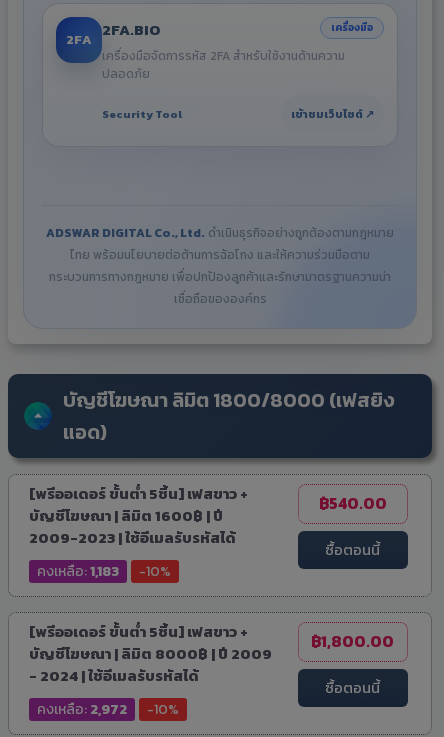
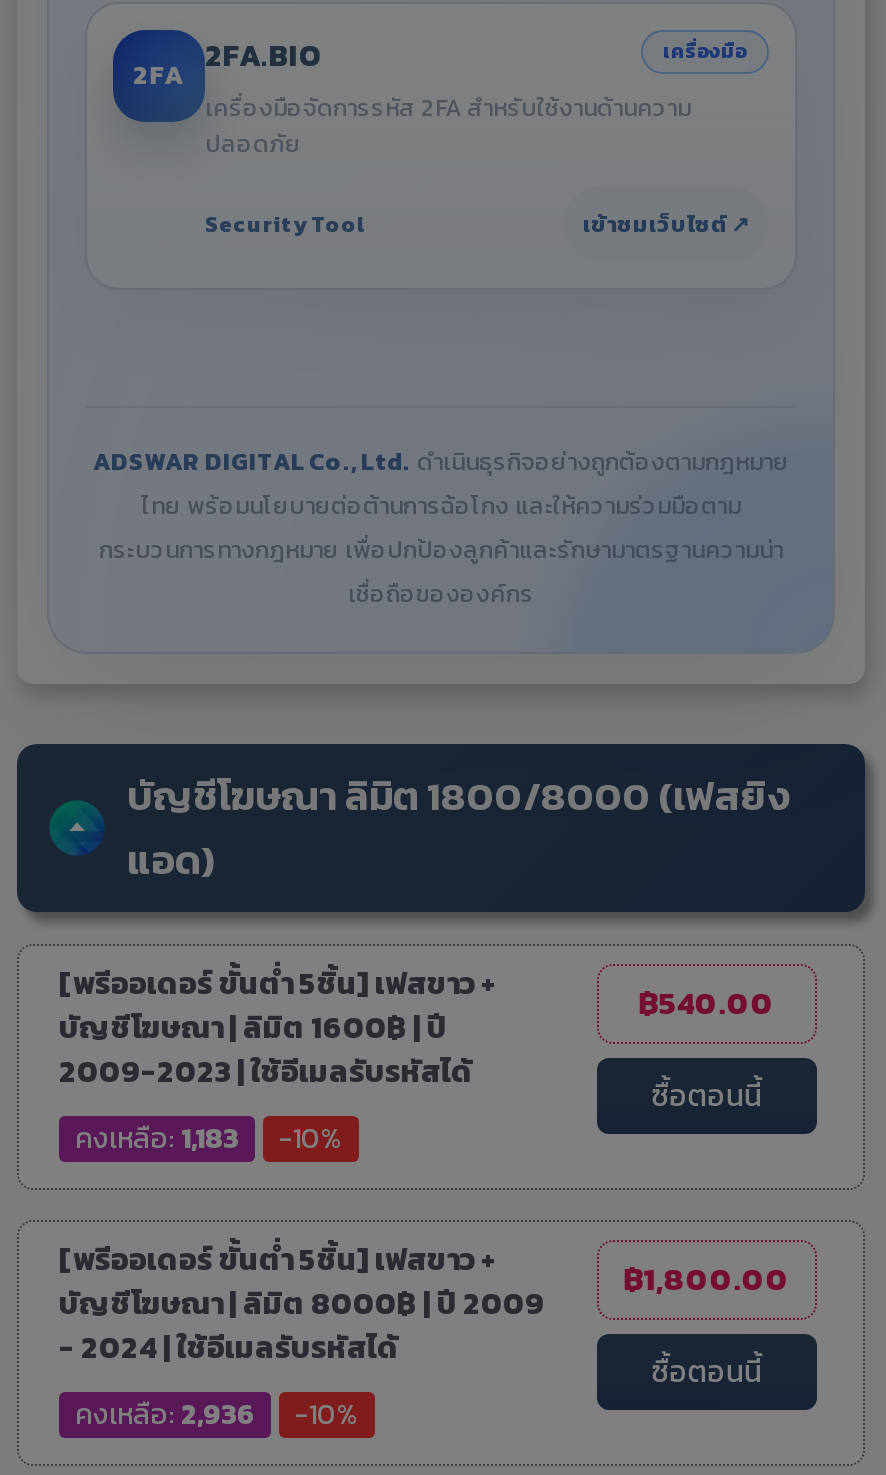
[37,699,127,720] คงเหลือ: 2,972 -> [75,1394,255,1436] คงเหลือ: 2,936

